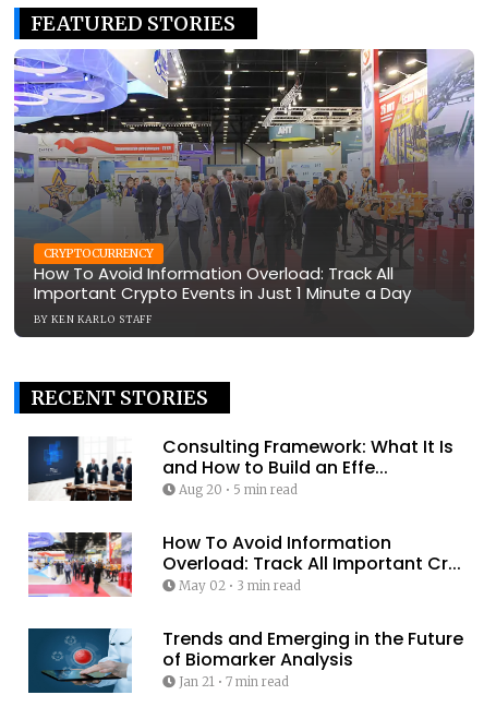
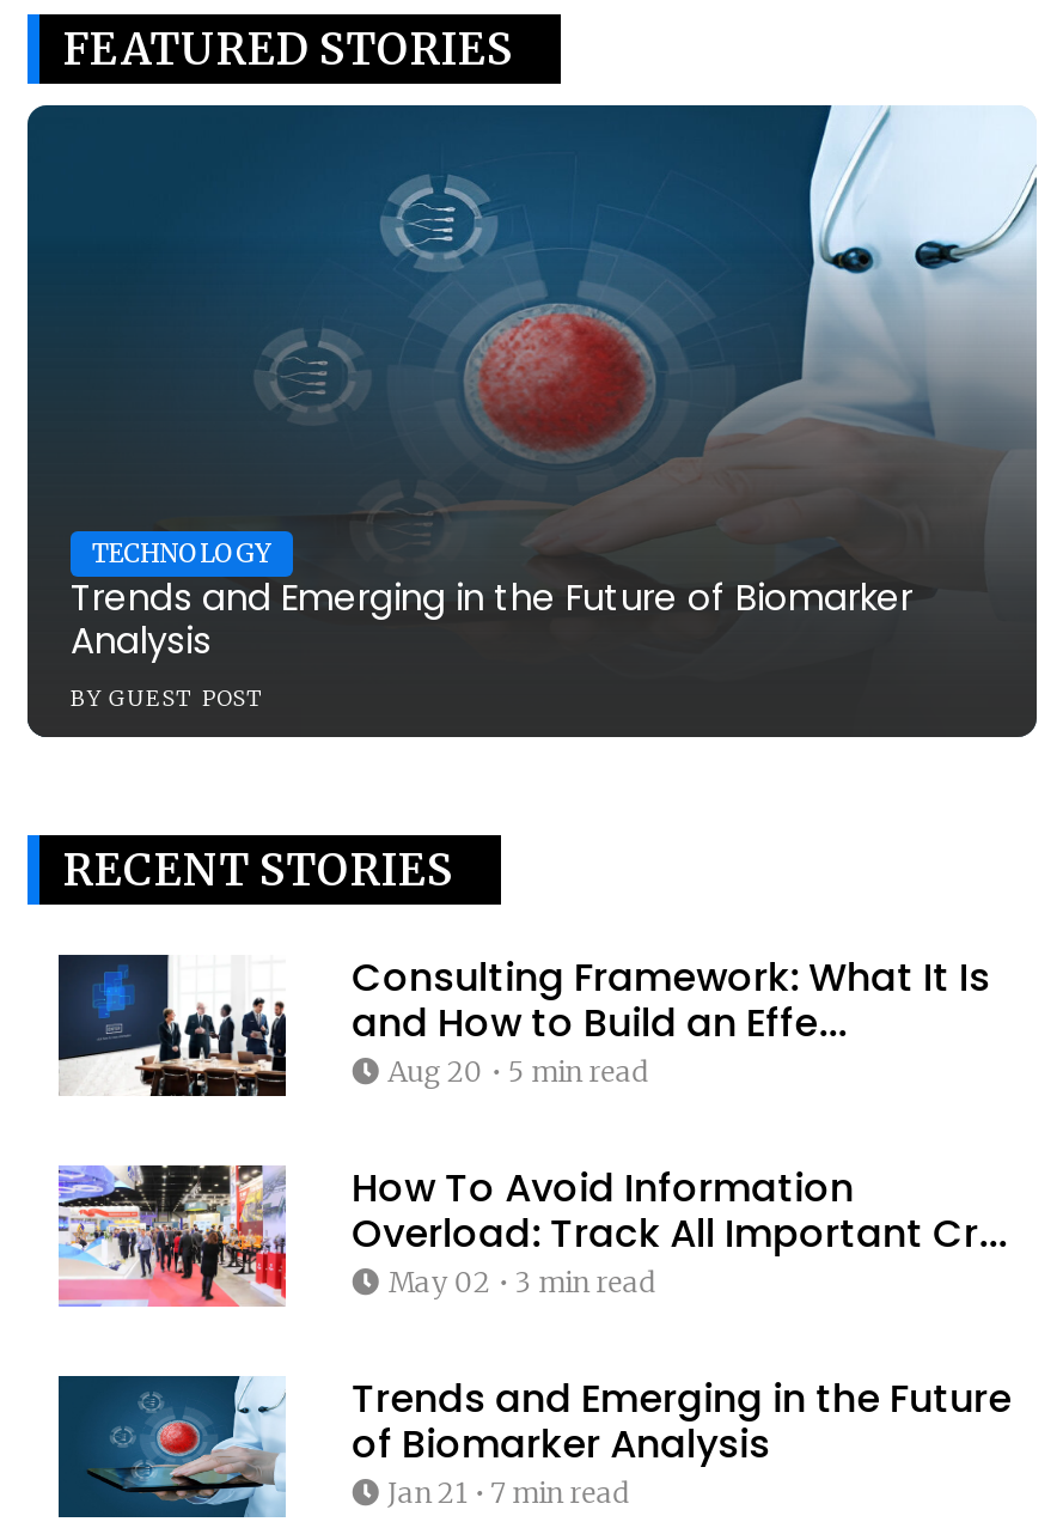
[13,48,474,325] [image] | CRYPTOCURRENCY | How To Avoid Information Overload: Track All | Important Crypto Events in Just 1 Minute a Day | BY KEN KARLO STAFF -> [25,103,1037,710] [image] | TECHNOLOGY | Trends and Emerging in the Future of Biomarker | Analysis | BY GUEST POST

